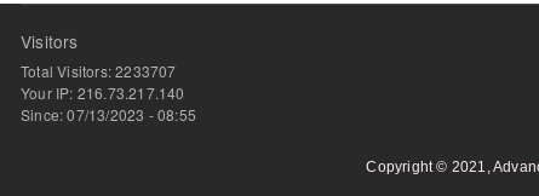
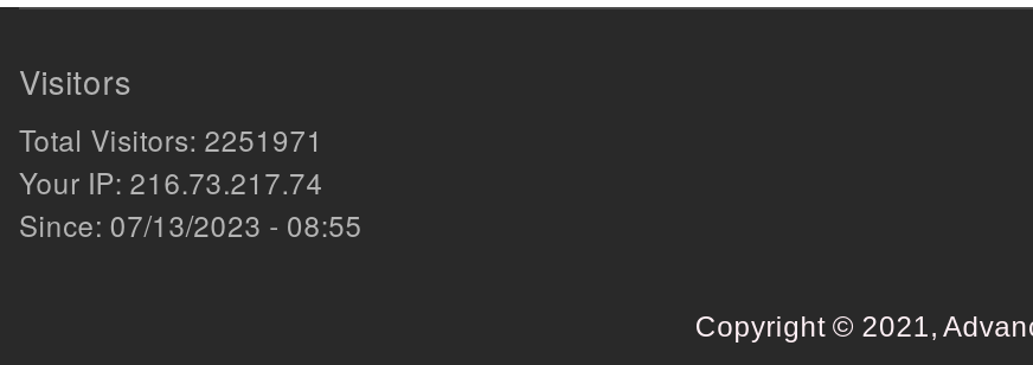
[21,61,176,82] Total Visitors: 2233707 -> [19,120,324,160] Total Visitors: 2251971
[21,83,185,103] Your IP: 216.73.217.140 -> [19,162,323,203] Your IP: 216.73.217.74

